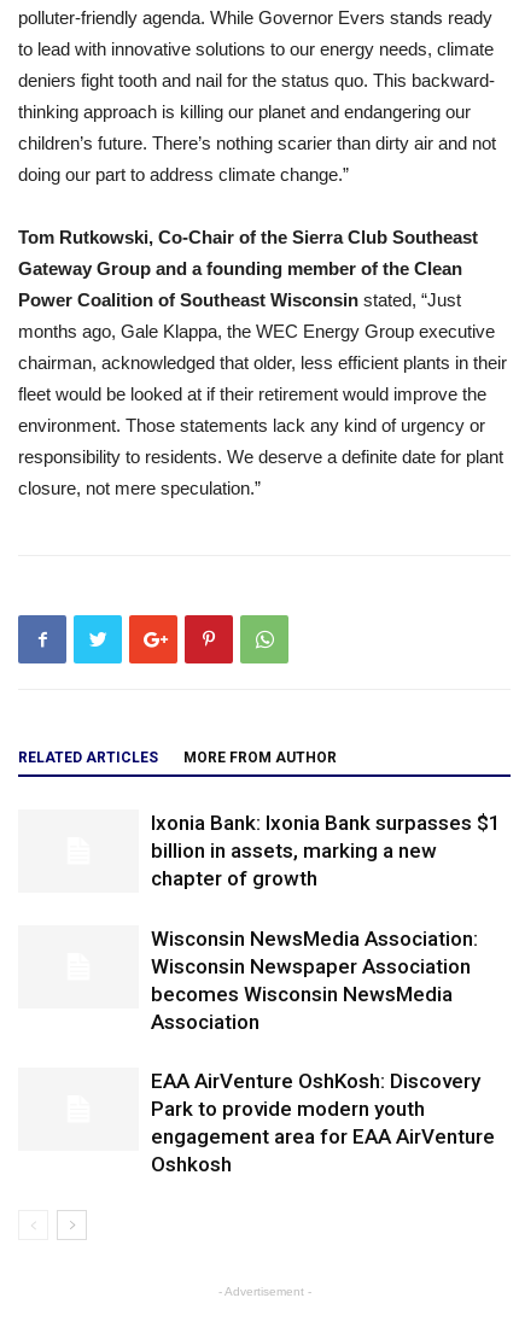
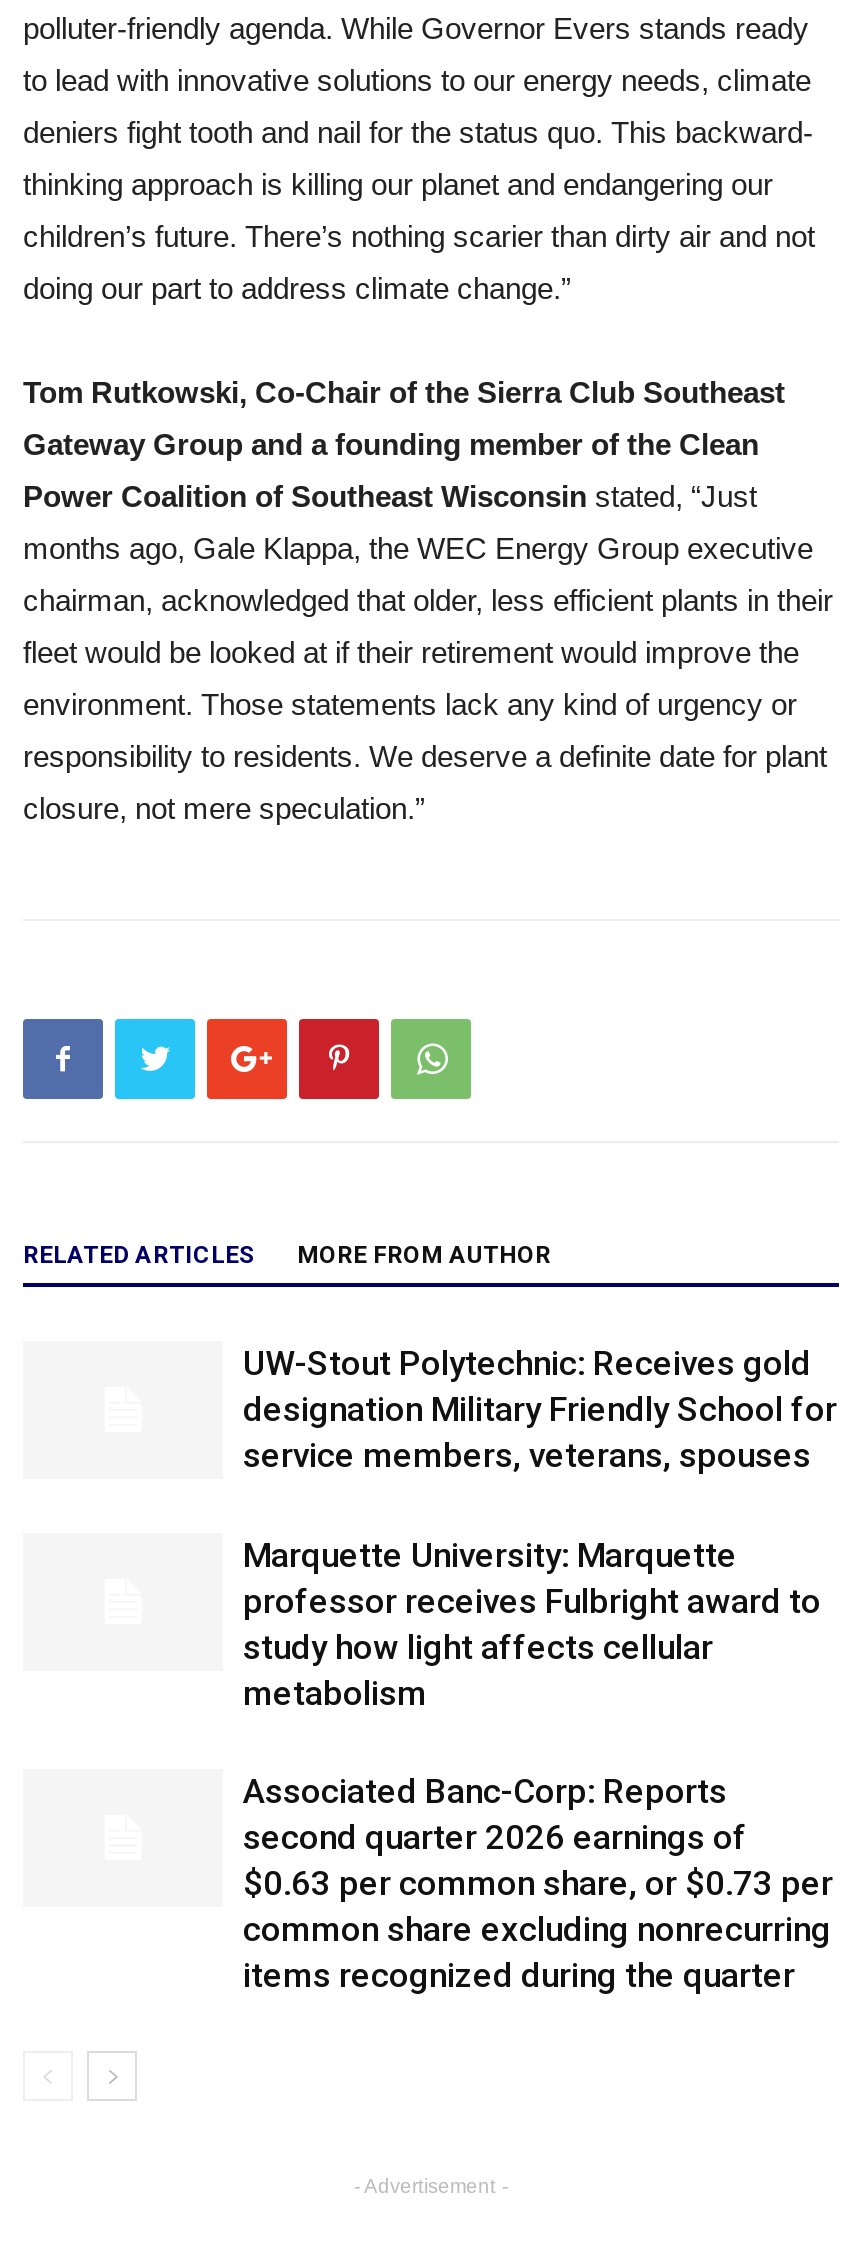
[151,811,501,890] Ixonia Bank: Ixonia Bank surpasses $1 | billion in assets, marking a new | chapter of growth -> [243,1343,837,1475] UW-Stout Polytechnic: Receives gold | designation Military Friendly School for | service members, veterans, spouses
[151,926,478,1034] Wisconsin NewsMedia Association: | Wisconsin Newspaper Association | becomes Wisconsin NewsMedia | Association -> [243,1535,821,1713] Marquette University: Marquette | professor receives Fulbright award to | study how light affects cellular | metabolism
[151,1069,495,1176] EAA AirVenture OshKosh: Discovery | Park to provide modern youth | engagement area for EAA AirVenture | Oshkosh -> [243,1771,833,1995] Associated Banc-Corp: Reports | second quarter 2026 earnings of | $0.63 per common share, or $0.73 per | common share excluding nonrecurring | items recognized during the quarter

